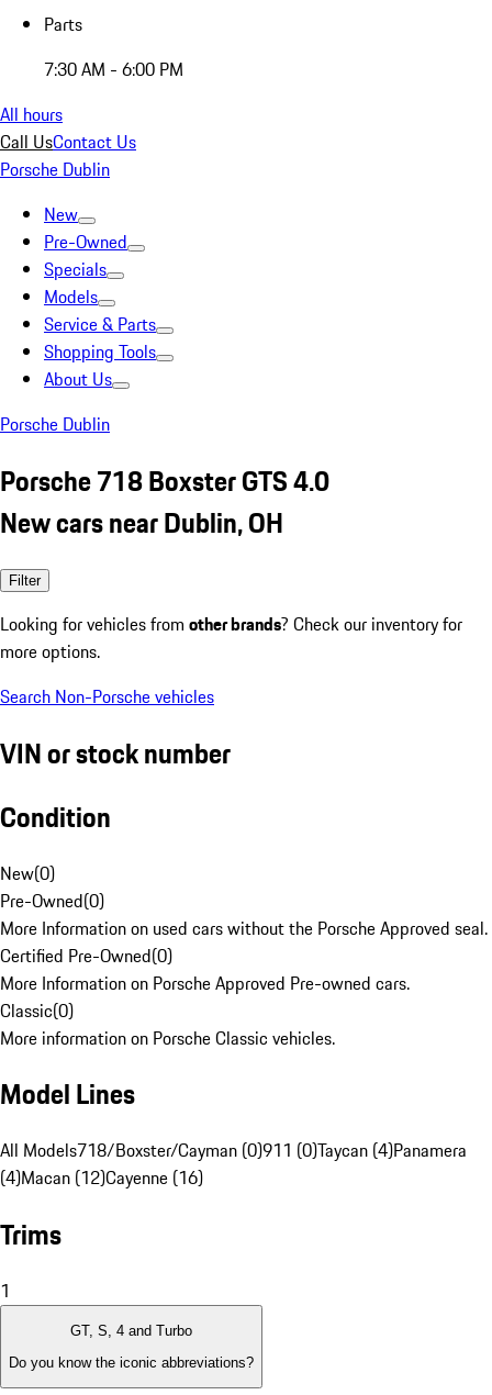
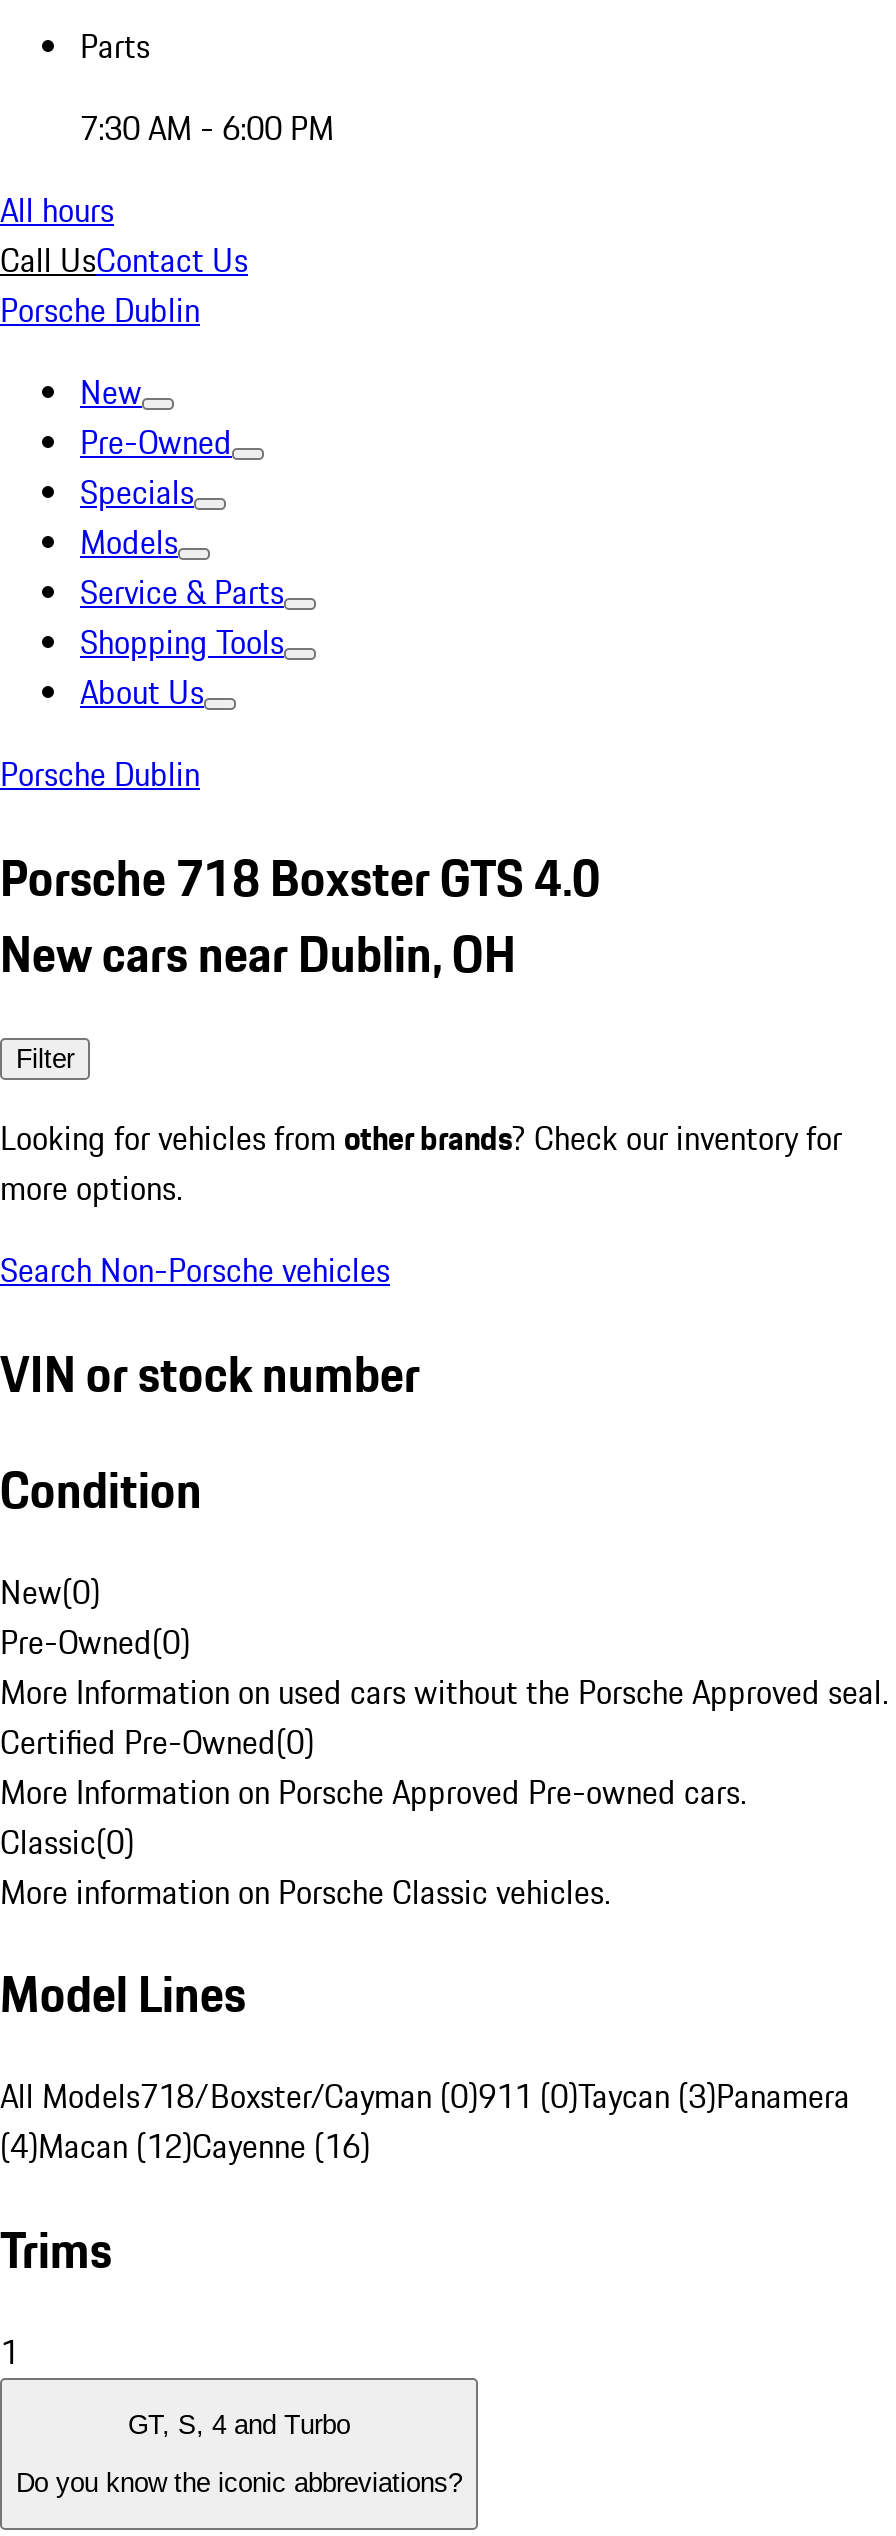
[0,1137,467,1164] All Models718/Boxster/Cayman (0)911 (0)Taycan (4)Panamera -> [0,2073,850,2121] All Models718/Boxster/Cayman (0)911 (0)Taycan (3)Panamera

